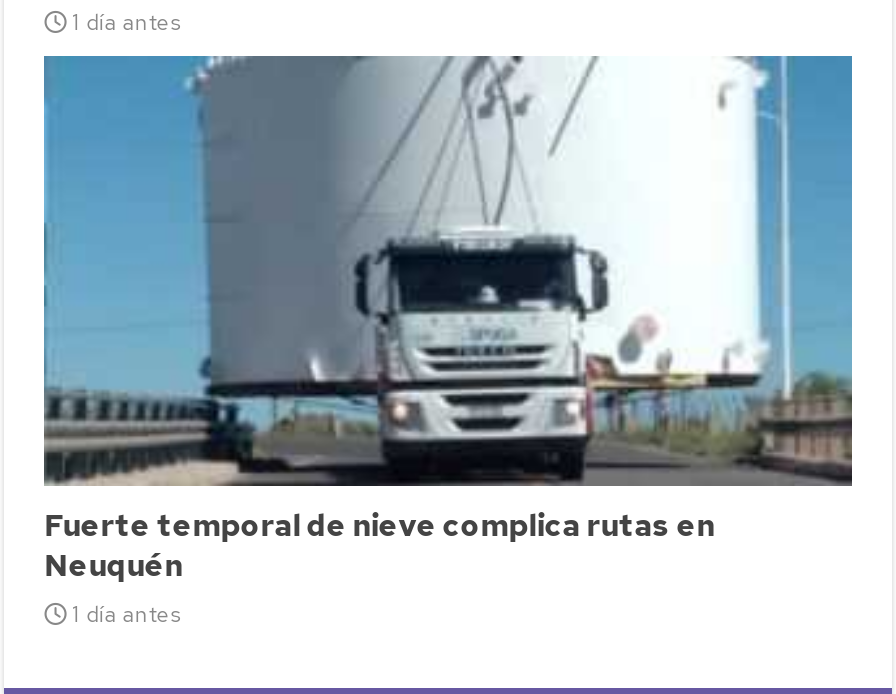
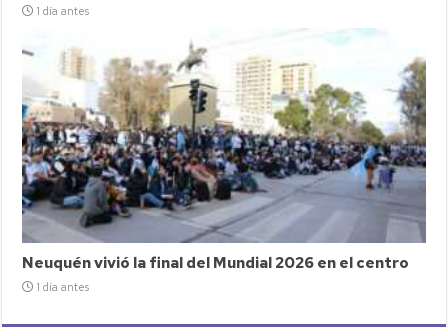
[42,54,854,586] [image] | Fuerte temporal de nieve complica rutas en | Neuquén -> [21,28,427,273] [image] | Neuquén vivió la final del Mundial 2026 en el centro

